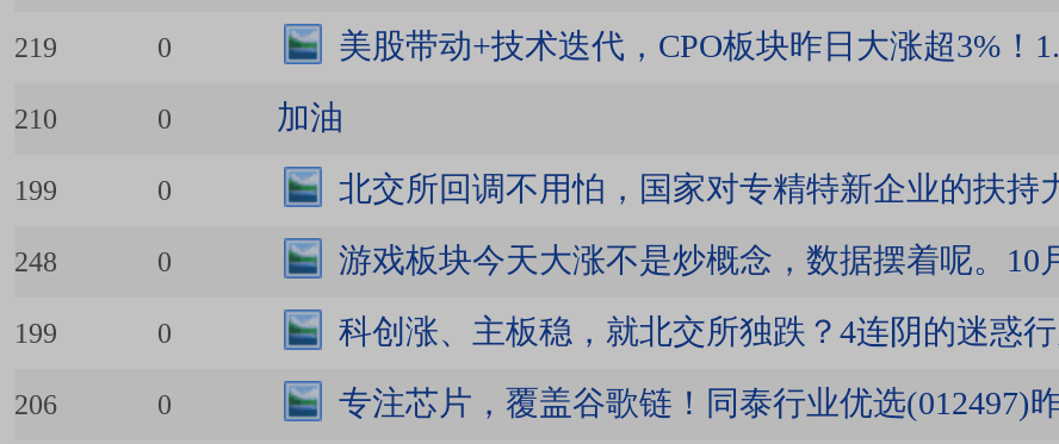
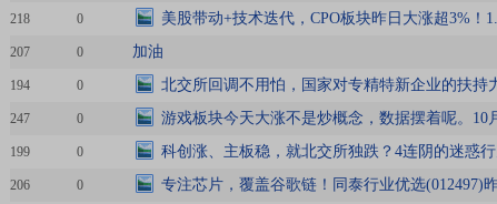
[14,31,57,64] 219 -> [10,11,30,27] 218
[14,102,57,136] 210 -> [10,44,30,60] 207
[14,174,57,207] 199 -> [10,78,30,93] 194
[14,245,57,279] 248 -> [10,111,30,126] 247

